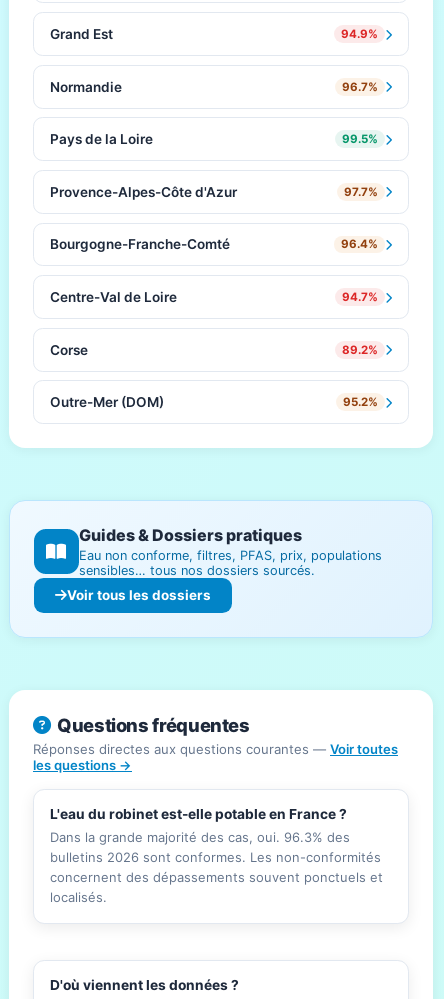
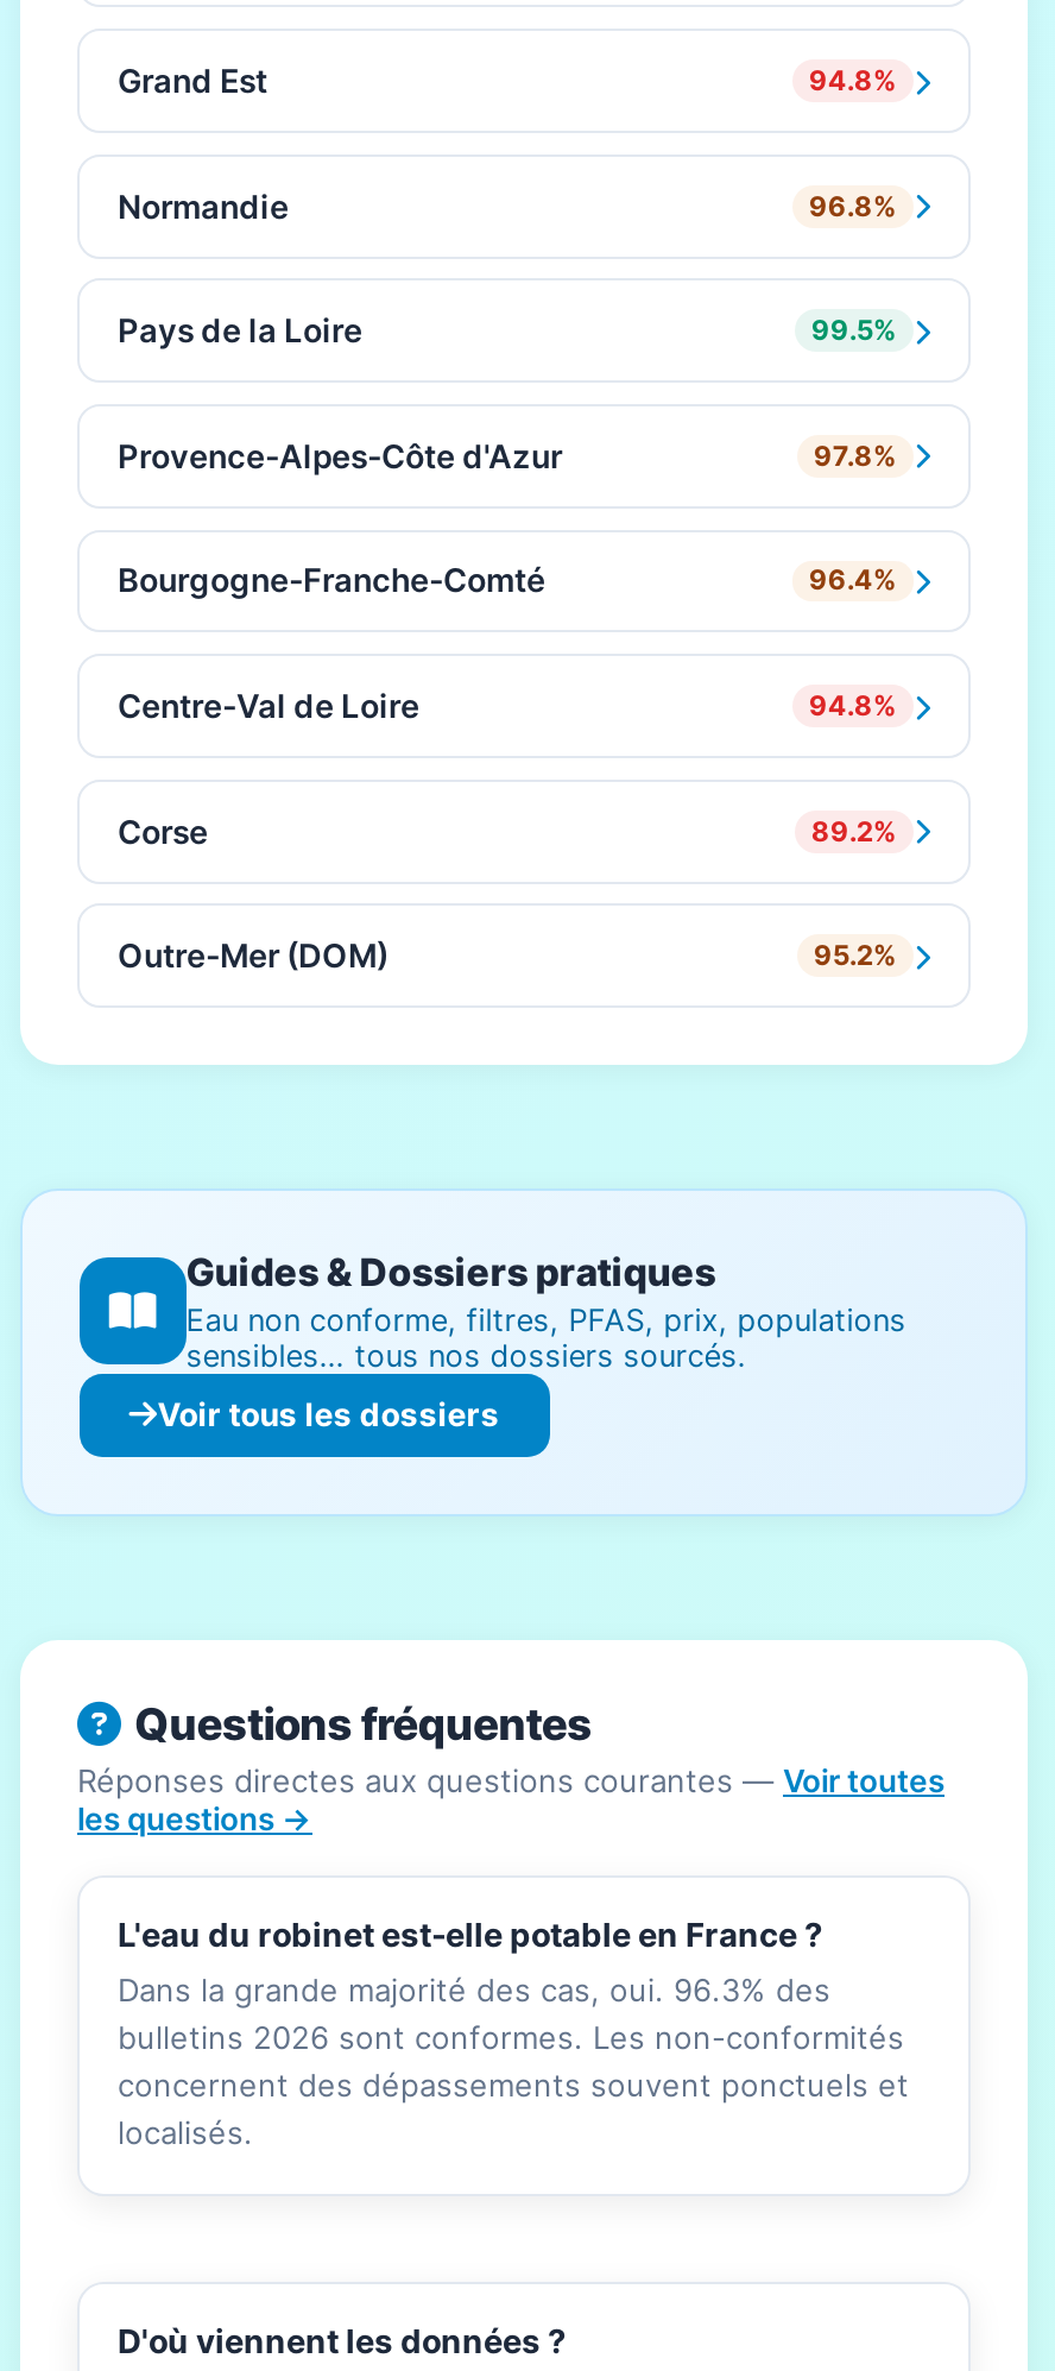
[341,27,378,41] 94.9% -> [809,64,897,97] 94.8%
[342,80,378,94] 96.7% -> [809,189,897,222] 96.8%
[344,185,378,199] 97.7% -> [813,439,897,473] 97.8%
[342,290,378,304] 94.7% -> [809,689,897,723] 94.8%

